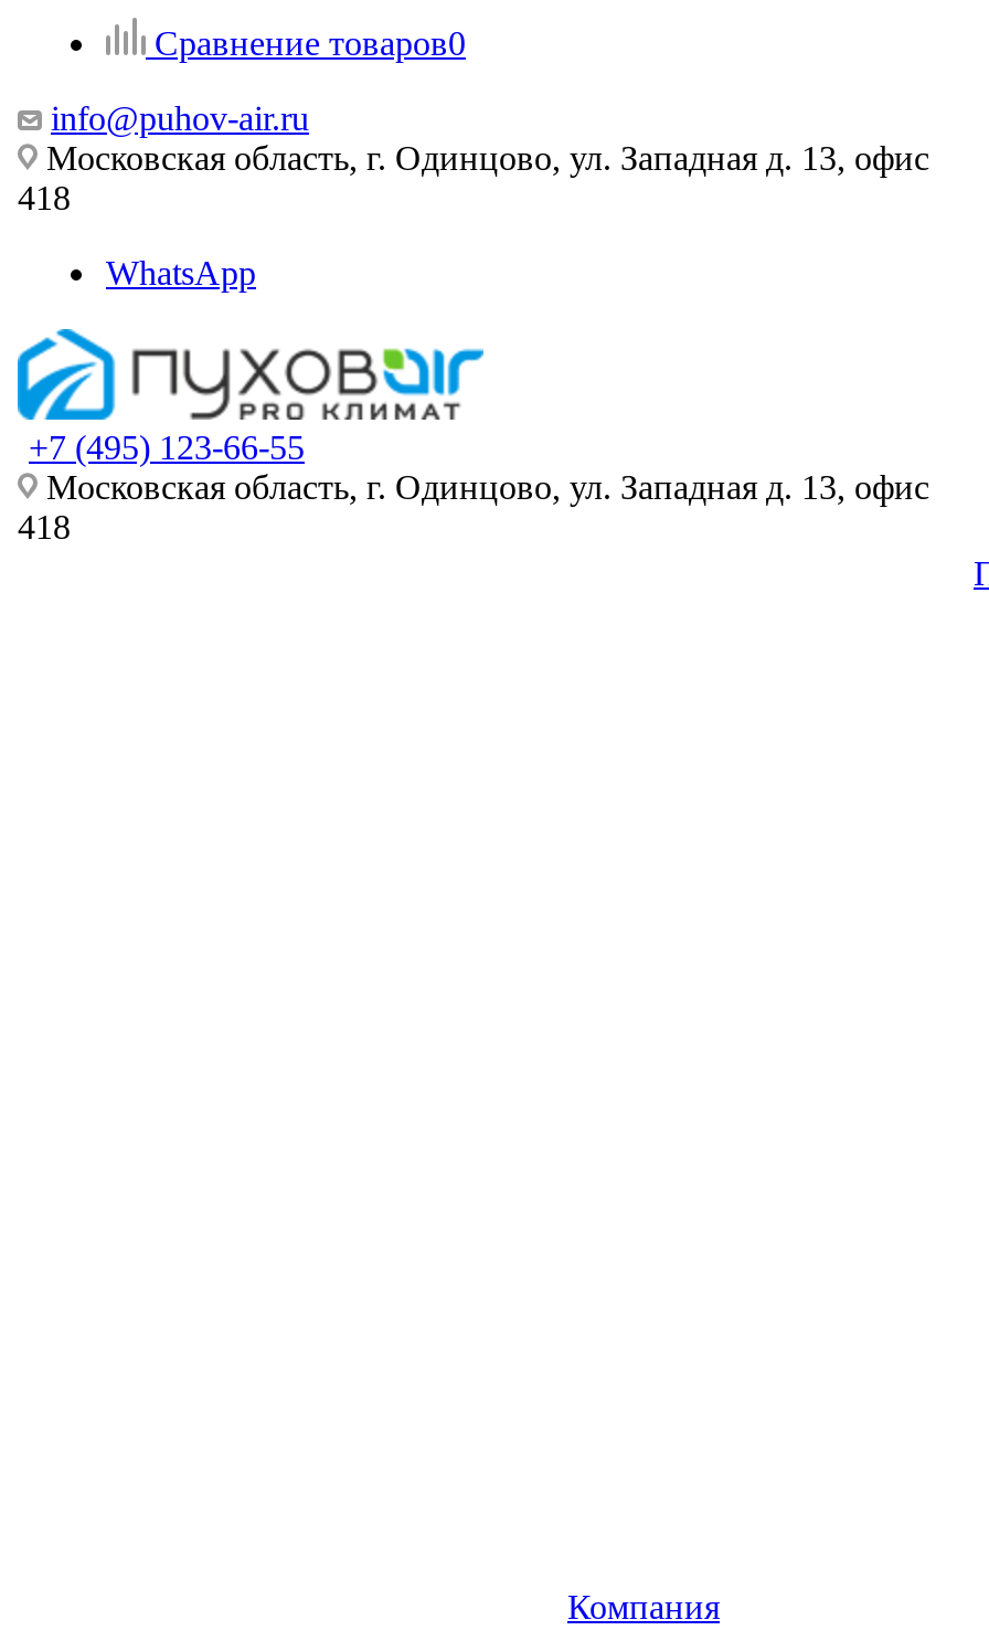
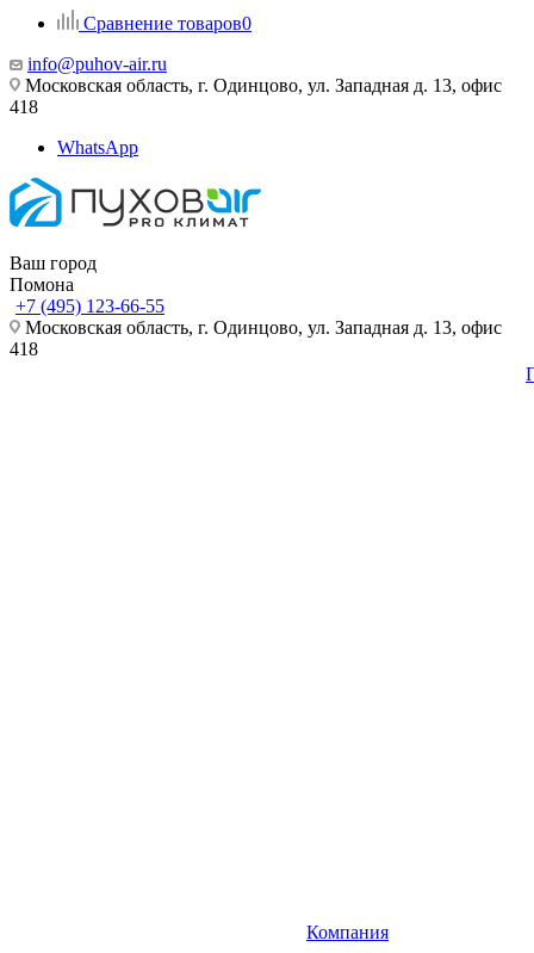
none -> [10,253,97,295] Ваш город | Помона

